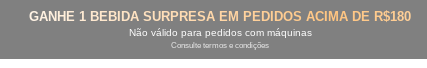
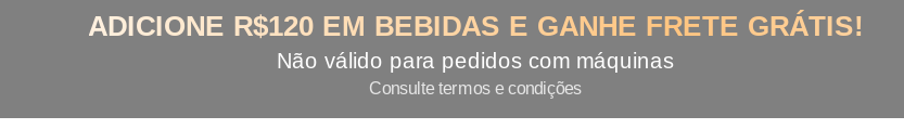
[29,9,411,24] GANHE 1 BEBIDA SURPRESA EM PEDIDOS ACIMA DE R$180 -> [88,10,863,42] ADICIONE R$120 EM BEBIDAS E GANHE FRETE GRÁTIS!

